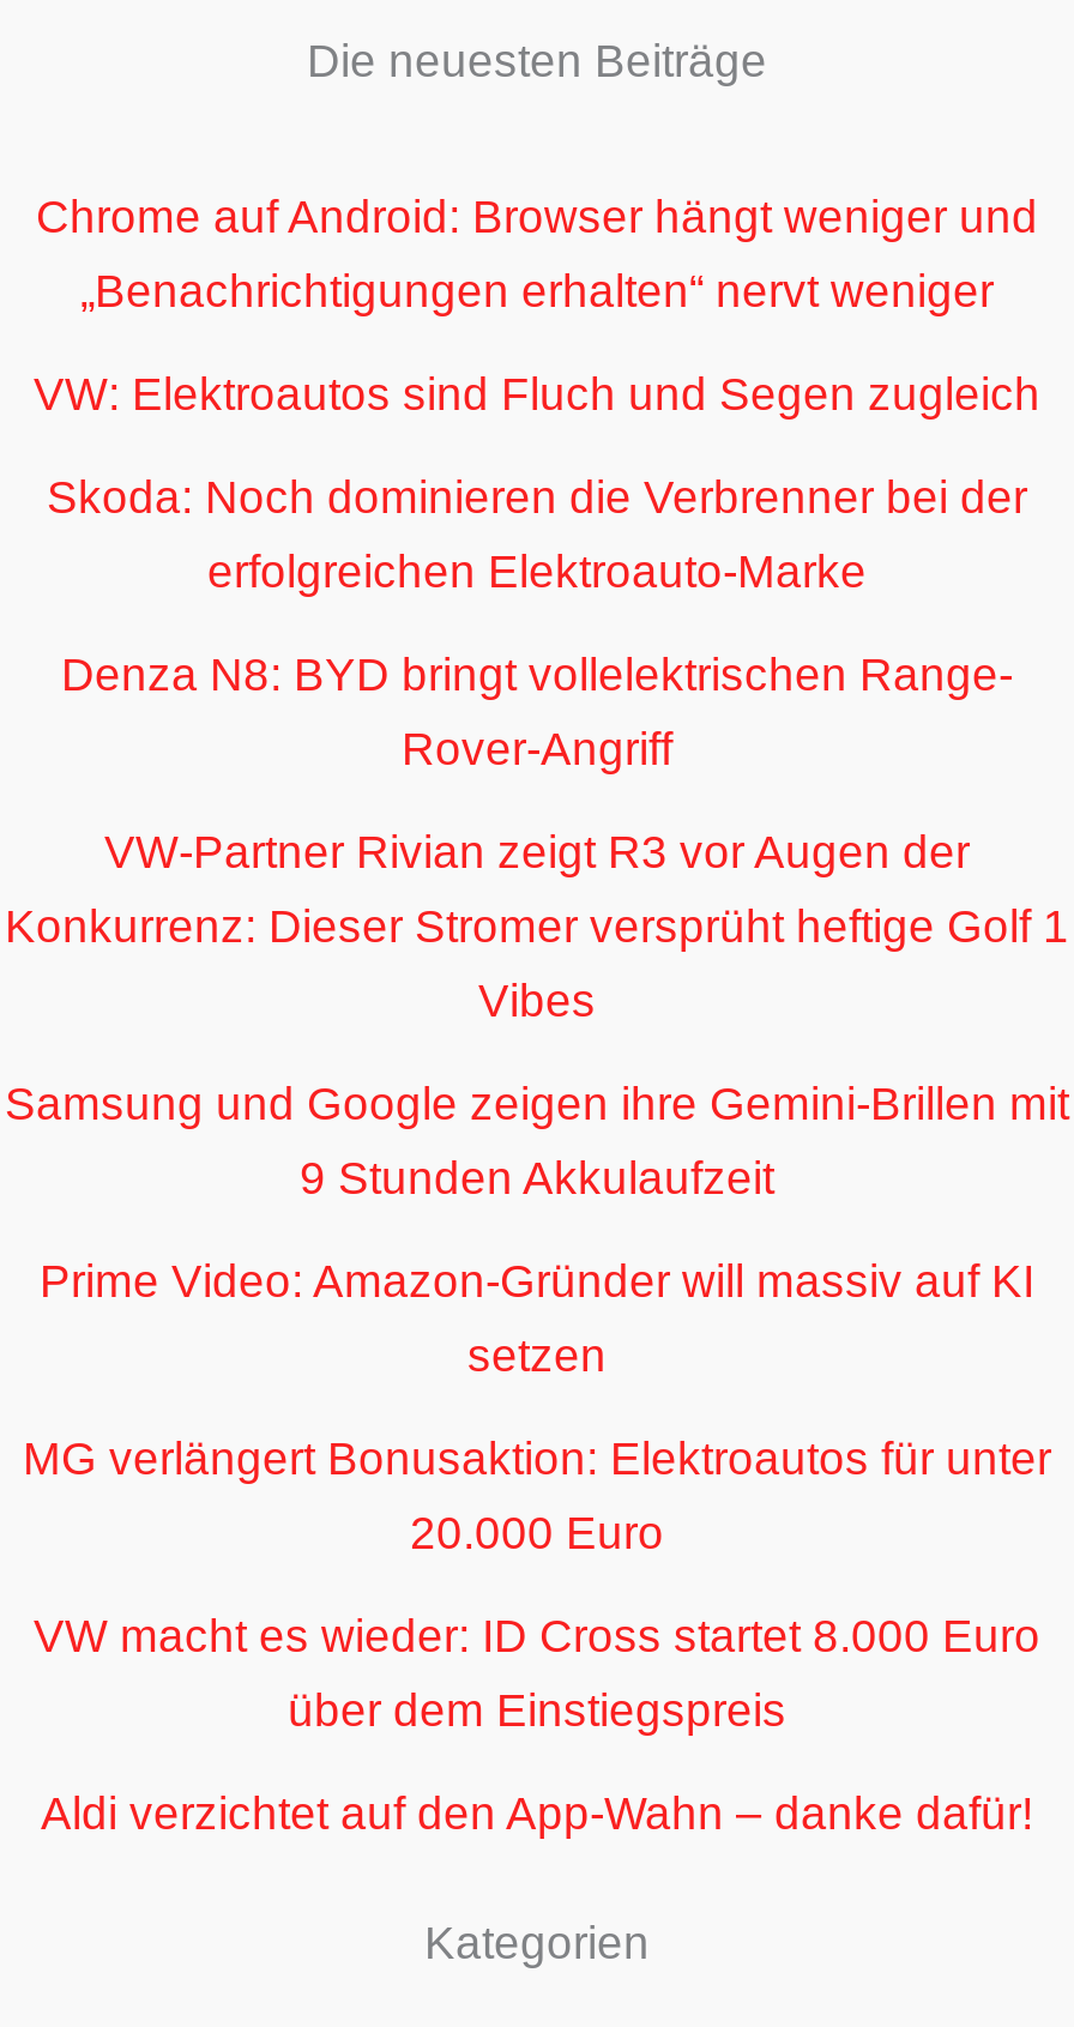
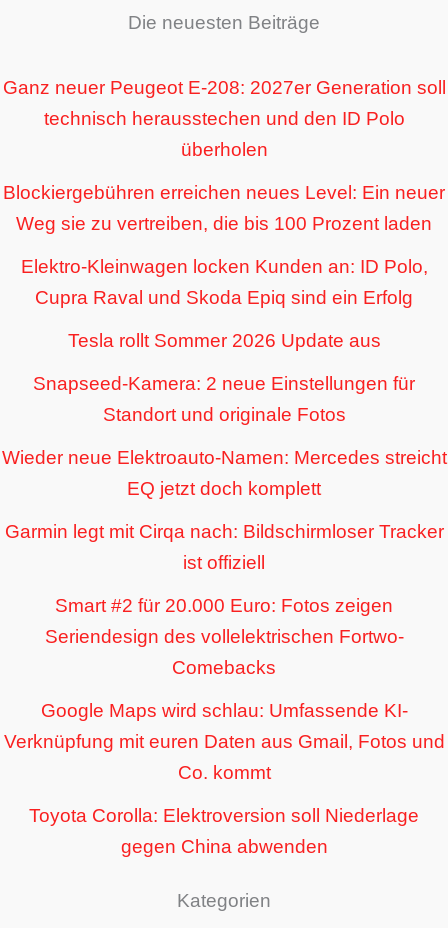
[5,191,1069,1838] Chrome auf Android: Browser hängt weniger und | „Benachrichtigungen erhalten“ nervt weniger | VW: Elektroautos sind Fluch und Segen zugleich | Skoda: Noch dominieren die Verbrenner bei der | erfolgreichen Elektroauto-Marke | Denza N8: BYD bringt vollelektrischen Range- | Rover-Angriff | VW-Partner Rivian zeigt R3 vor Augen der | Konkurrenz: Dieser Stromer versprüht heftige Golf 1 | Vibes | Samsung und Google zeigen ihre Gemini-Brillen mit | 9 Stunden Akkulaufzeit | Prime Video: Amazon-Gründer will massiv auf KI | setzen | MG verlängert Bonusaktion: Elektroautos für unter | 20.000 Euro | VW macht es wieder: ID Cross startet 8.000 Euro | über dem Einstiegspreis | Aldi verzichtet auf den App-Wahn – danke dafür! -> [1,76,446,856] Ganz neuer Peugeot E-208: 2027er Generation soll | technisch herausstechen und den ID Polo | überholen | Blockiergebühren erreichen neues Level: Ein neuer | Weg sie zu vertreiben, die bis 100 Prozent laden | Elektro-Kleinwagen locken Kunden an: ID Polo, | Cupra Raval und Skoda Epiq sind ein Erfolg | Tesla rollt Sommer 2026 Update aus | Snapseed-Kamera: 2 neue Einstellungen für | Standort und originale Fotos | Wieder neue Elektroauto-Namen: Mercedes streicht | EQ jetzt doch komplett | Garmin legt mit Cirqa nach: Bildschirmloser Tracker | ist offiziell | Smart #2 für 20.000 Euro: Fotos zeigen | Seriendesign des vollelektrischen Fortwo- | Comebacks | Google Maps wird schlau: Umfassende KI- | Verknüpfung mit euren Daten aus Gmail, Fotos und | Co. kommt | Toyota Corolla: Elektroversion soll Niederlage | gegen China abwenden

